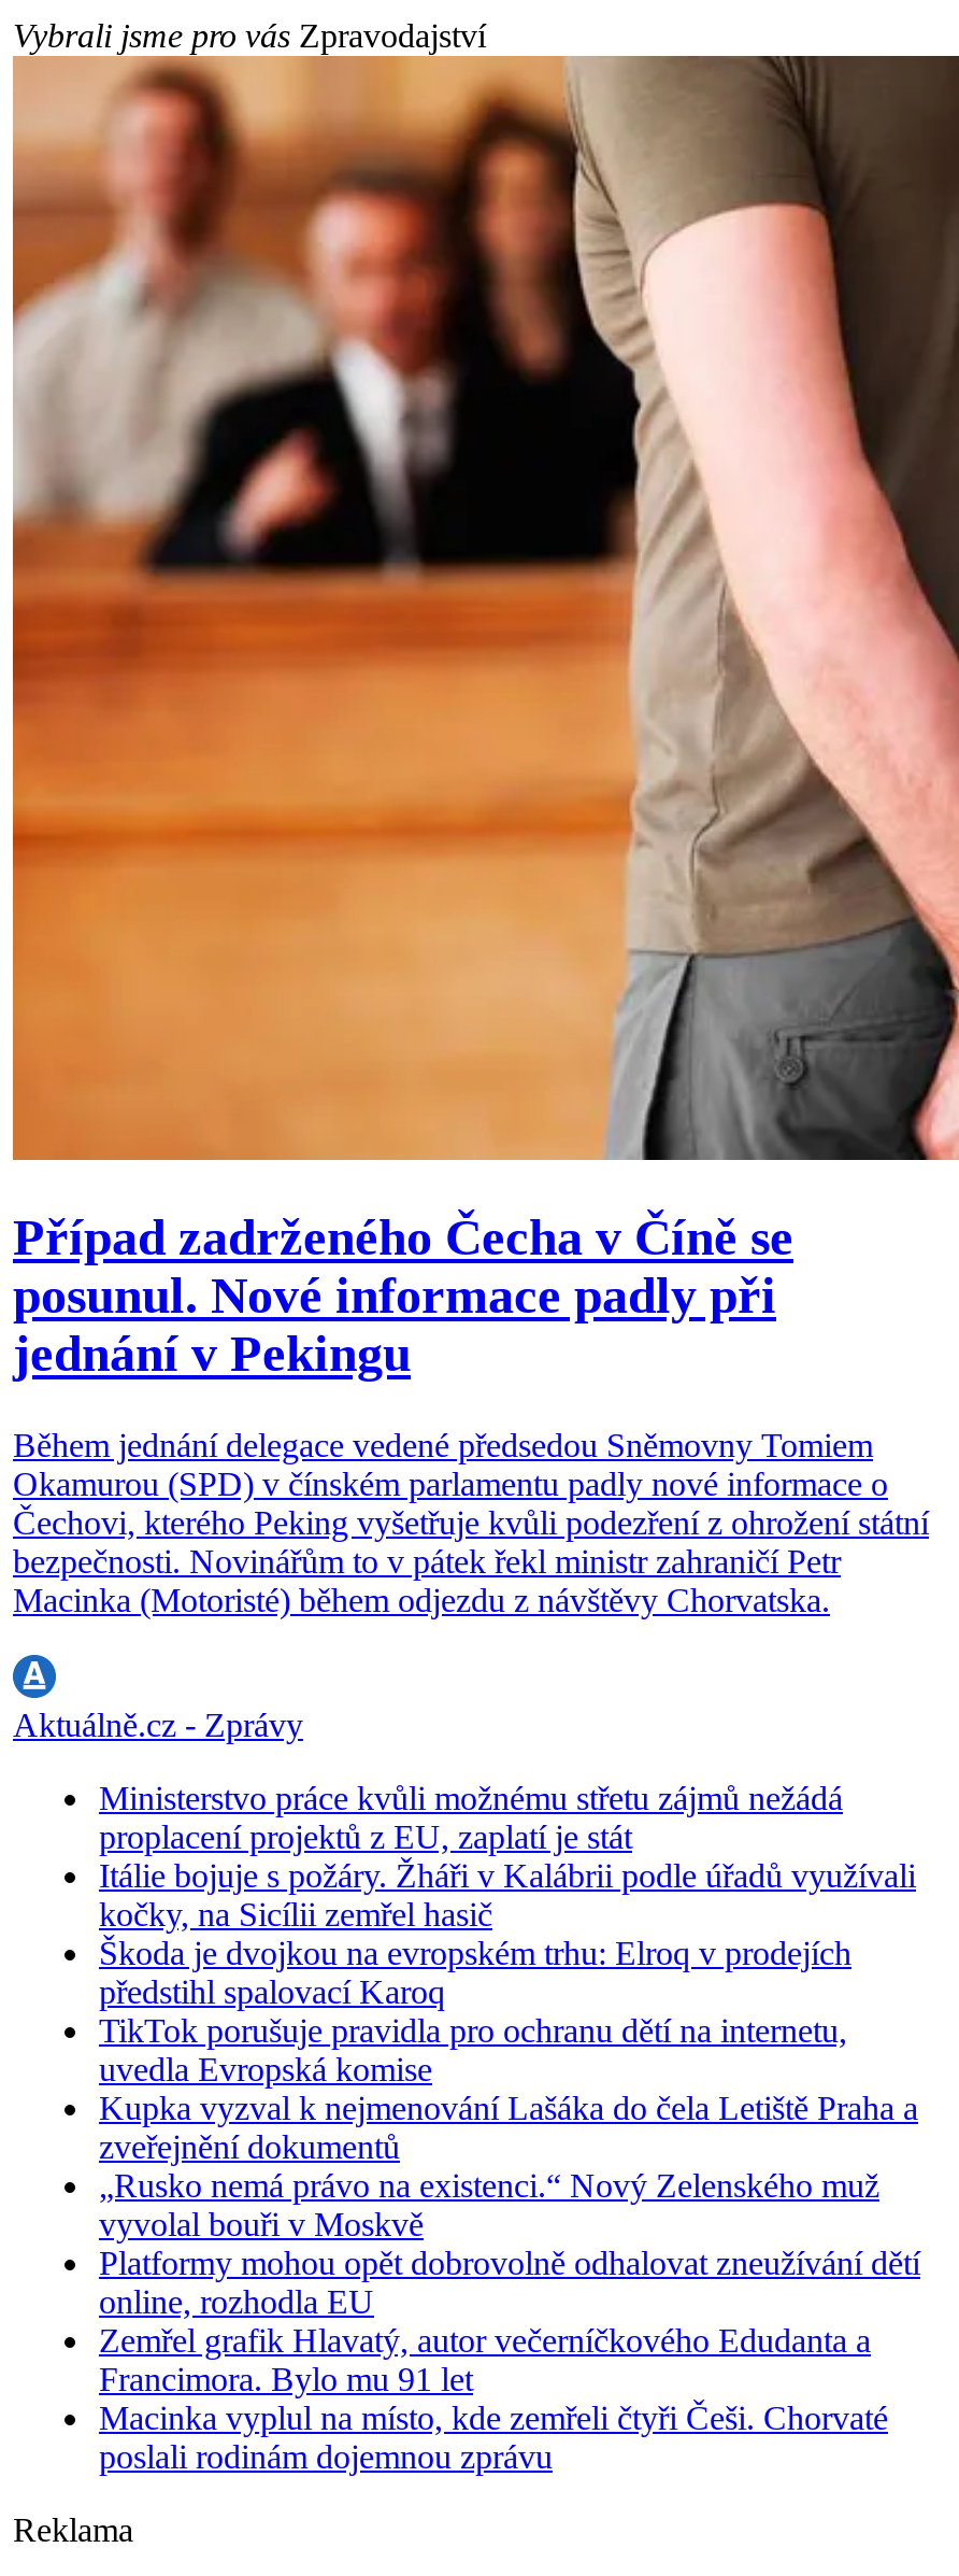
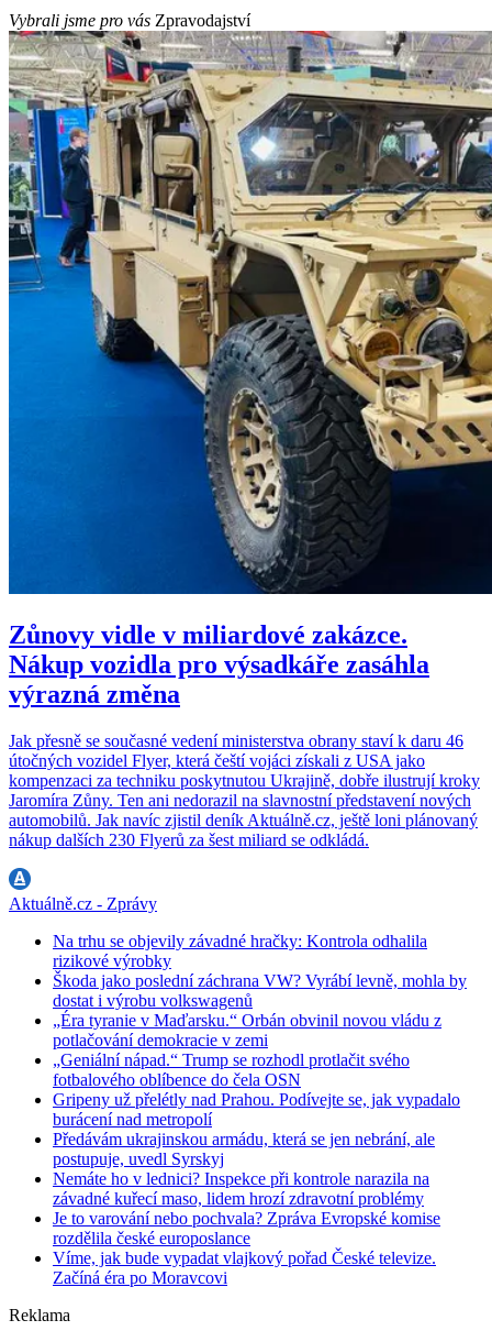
[11,54,953,1382] [image] | Případ zadrženého Čecha v Číně se | posunul. Nové informace padly při | jednání v Pekingu -> [8,30,489,709] [image] | Zůnovy vidle v miliardové zakázce. | Nákup vozidla pro výsadkáře zasáhla | výrazná změna
[13,1427,929,1619] Během jednání delegace vedené předsedou Sněmovny Tomiem | Okamurou (SPD) v čínském parlamentu padly nové informace o | Čechovi, kterého Peking vyšetřuje kvůli podezření z ohrožení státní | bezpečnosti. Novinářům to v pátek řekl ministr zahraničí Petr | Macinka (Motoristé) během odjezdu z návštěvy Chorvatska. -> [9,732,480,849] Jak přesně se současné vedení ministerstva obrany staví k daru 46 | útočných vozidel Flyer, která čeští vojáci získali z USA jako | kompenzaci za techniku poskytnutou Ukrajině, dobře ilustrují kroky | Jaromíra Zůny. Ten ani nedorazil na slavnostní představení nových | automobilů. Jak navíc zjistil deník Aktuálně.cz, ještě loni plánovaný | nákup dalších 230 Flyerů za šest miliard se odkládá.
[99,1780,920,2475] Ministerstvo práce kvůli možnému střetu zájmů nežádá | proplacení projektů z EU, zaplatí je stát | Itálie bojuje s požáry. Žháři v Kalábrii podle úřadů využívali | kočky, na Sicílii zemřel hasič | Škoda je dvojkou na evropském trhu: Elroq v prodejích | předstihl spalovací Karoq | TikTok porušuje pravidla pro ochranu dětí na internetu, | uvedla Evropská komise | Kupka vyzval k nejmenování Lašáka do čela Letiště Praha a | zveřejnění dokumentů | „Rusko nemá právo na existenci.“ Nový Zelenského muž | vyvolal bouři v Moskvě | Platformy mohou opět dobrovolně odhalovat zneužívání dětí | online, rozhodla EU | Zemřel grafik Hlavatý, autor večerníčkového Edudanta a | Francimora. Bylo mu 91 let | Macinka vyplul na místo, kde zemřeli čtyři Češi. Chorvaté | poslali rodinám dojemnou zprávu -> [53,932,467,1287] Na trhu se objevily závadné hračky: Kontrola odhalila | rizikové výrobky | Škoda jako poslední záchrana VW? Vyrábí levně, mohla by | dostat i výrobu volkswagenů | „Éra tyranie v Maďarsku.“ Orbán obvinil novou vládu z | potlačování demokracie v zemi | „Geniální nápad.“ Trump se rozhodl protlačit svého | fotbalového oblíbence do čela OSN | Gripeny už přelétly nad Prahou. Podívejte se, jak vypadalo | burácení nad metropolí | Předávám ukrajinskou armádu, která se jen nebrání, ale | postupuje, uvedl Syrskyj | Nemáte ho v lednici? Inspekce při kontrole narazila na | závadné kuřecí maso, lidem hrozí zdravotní problémy | Je to varování nebo pochvala? Zpráva Evropské komise | rozdělila české europoslance | Víme, jak bude vypadat vlajkový pořad České televize. | Začíná éra po Moravcovi

